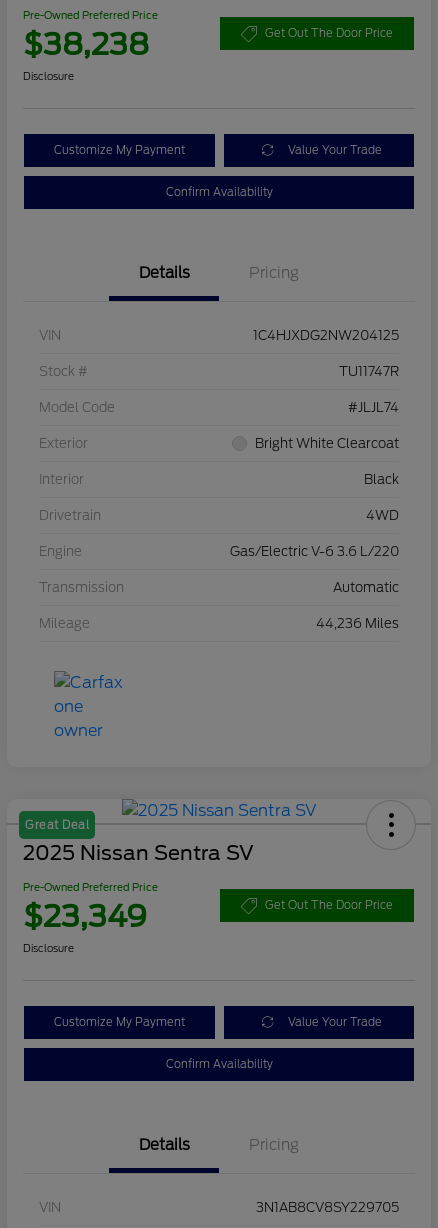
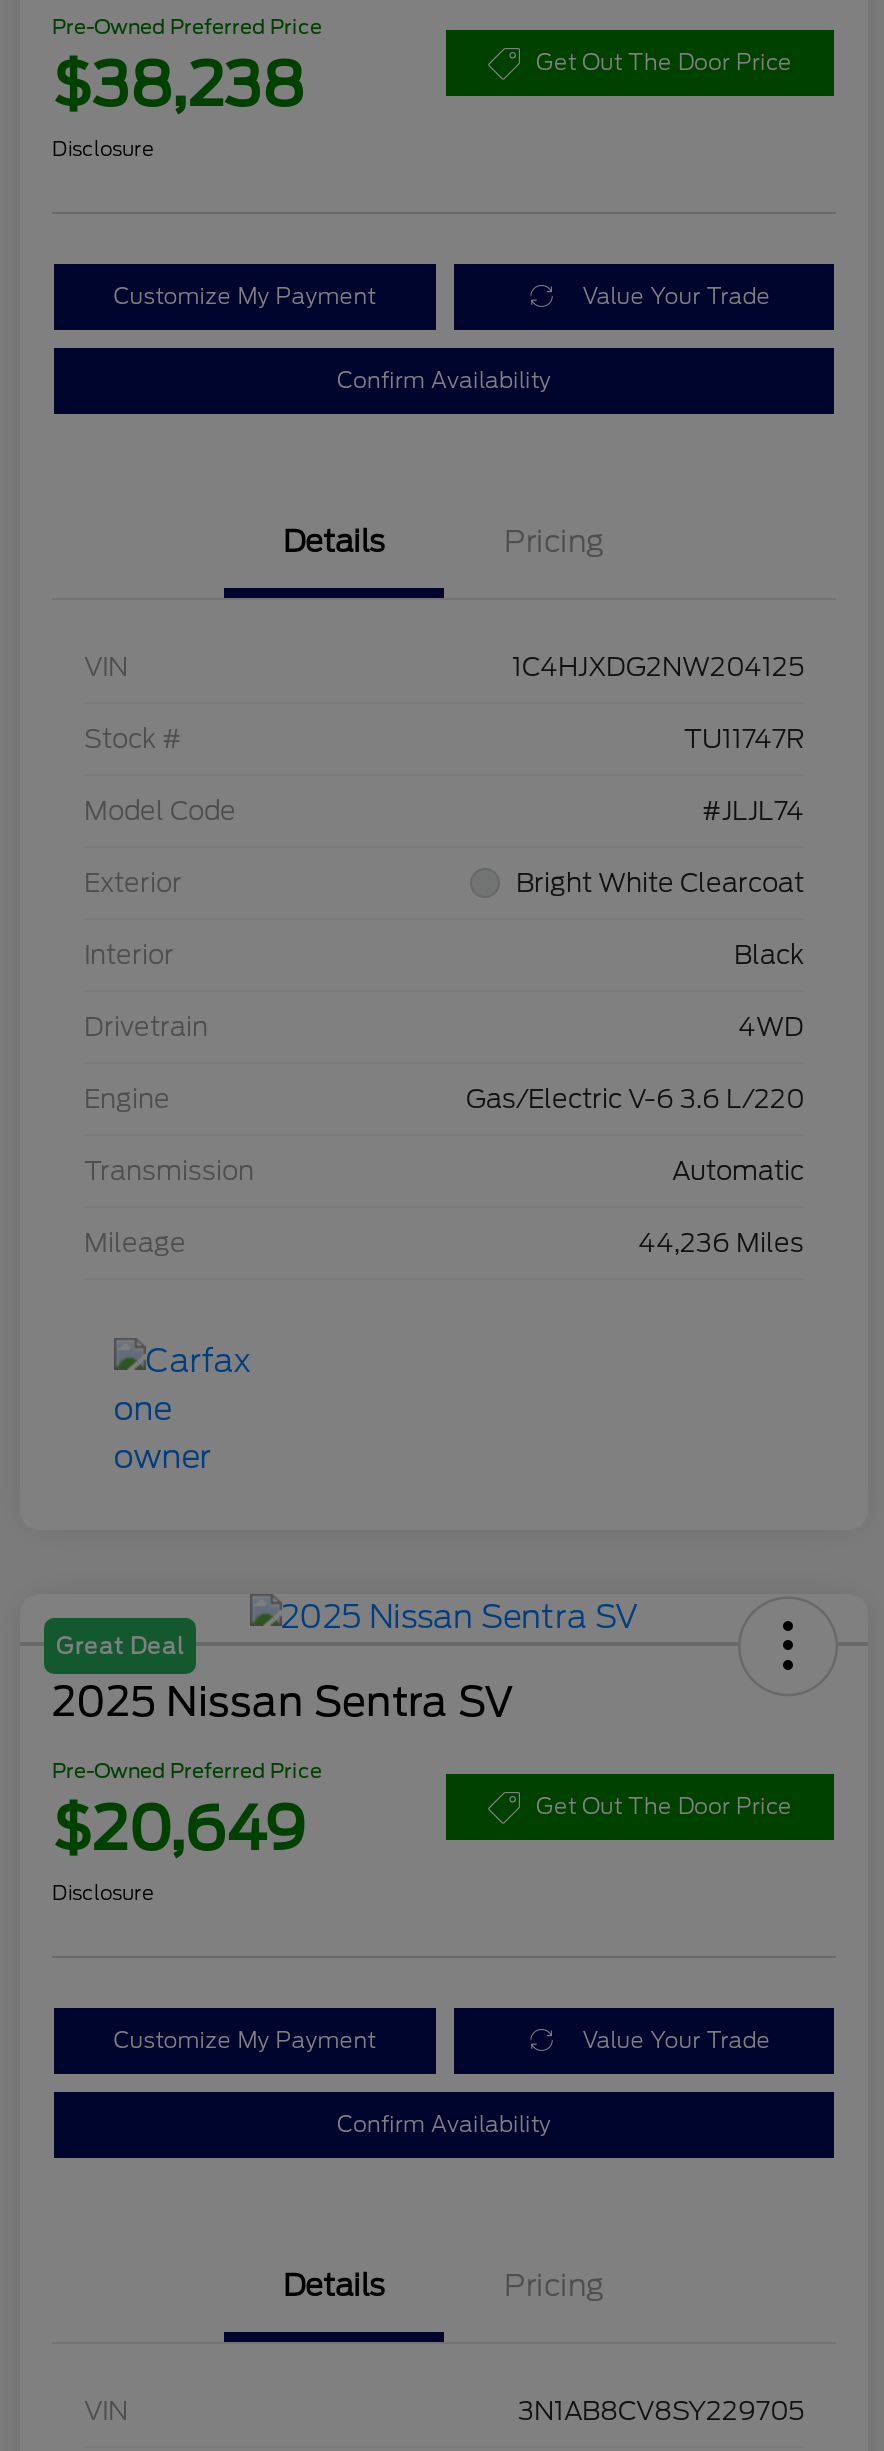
[23,898,147,934] $23,349 -> [52,1792,306,1864] $20,649

